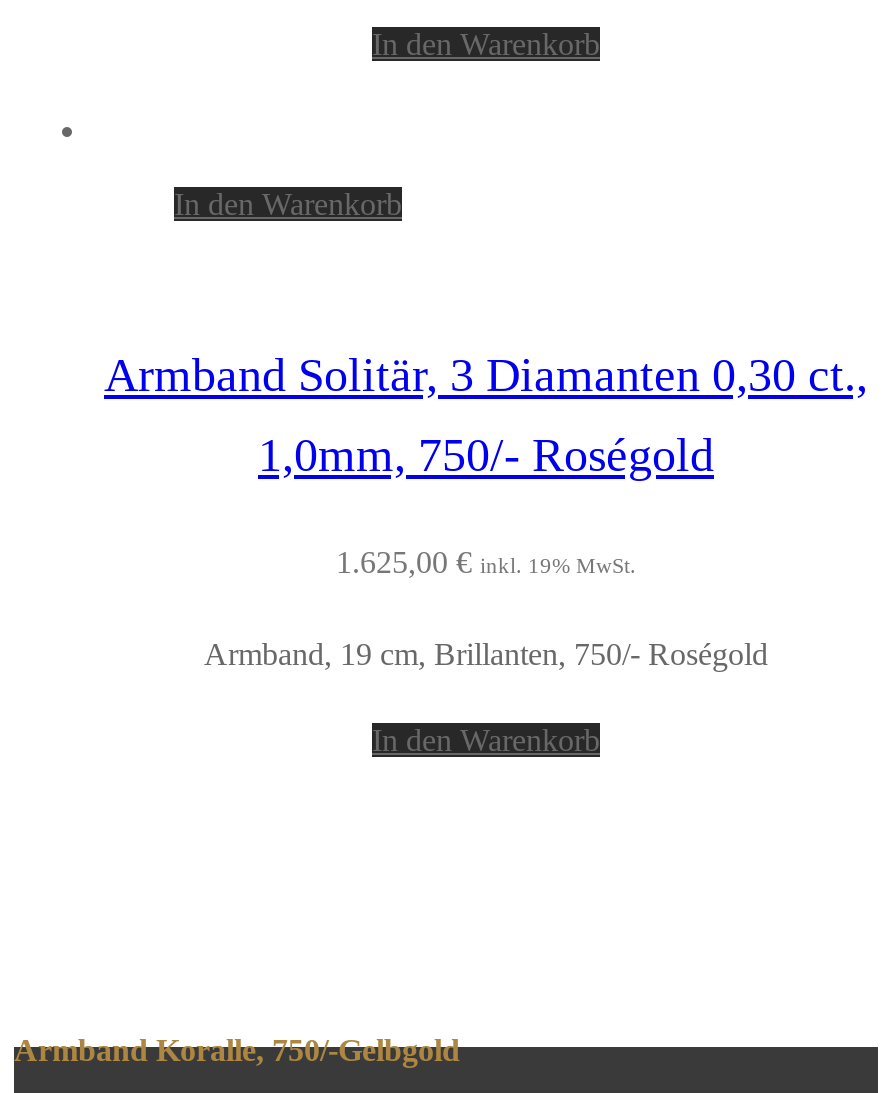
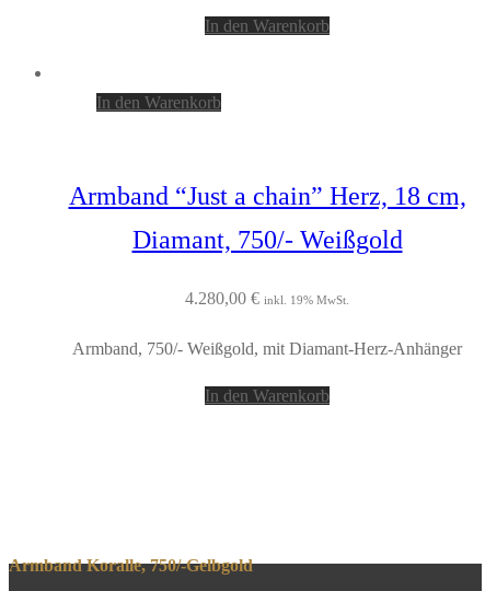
[104,349,868,401] Armband Solitär, 3 Diamanten 0,30 ct., -> [68,182,466,210] Armband “Just a chain” Herz, 18 cm,
[258,429,714,481] 1,0mm, 750/- Roségold -> [132,225,402,254] Diamant, 750/- Weißgold
[336,545,636,579] 1.625,00 € inkl. 19% MwSt. -> [185,289,349,307] 4.280,00 € inkl. 19% MwSt.
[204,637,768,671] Armband, 19 cm, Brillanten, 750/- Roségold -> [72,339,462,358] Armband, 750/- Weißgold, mit Diamant-Herz-Anhänger

